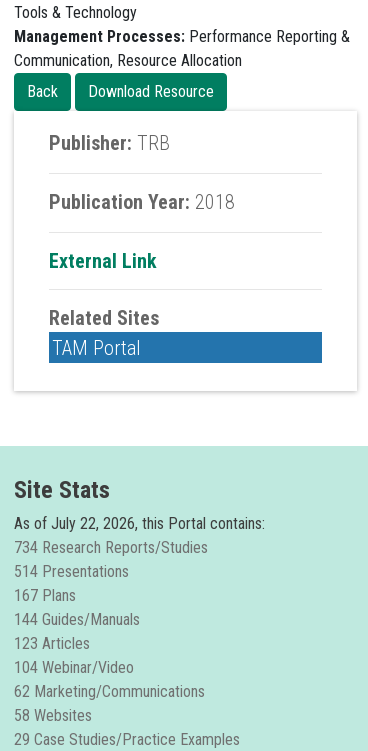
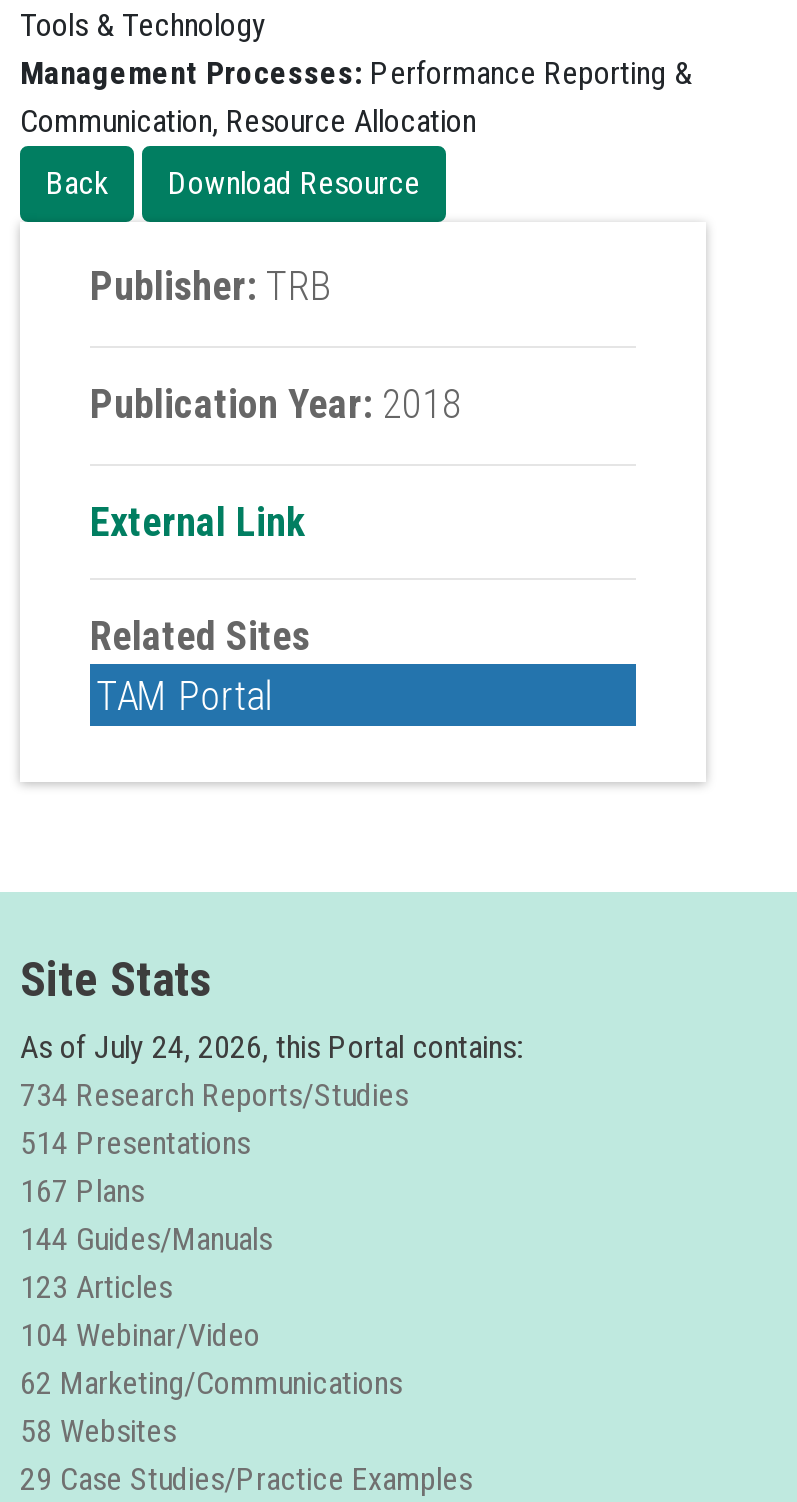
[14,514,265,533] As of July 22, 2026, this Portal contains: -> [20,1028,522,1066] As of July 24, 2026, this Portal contains:

